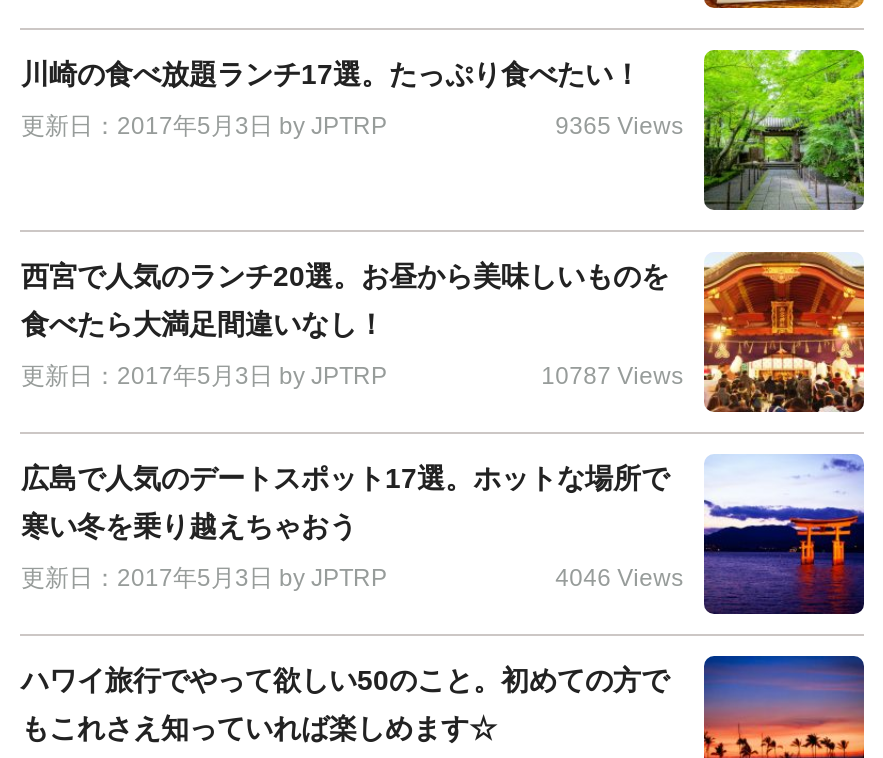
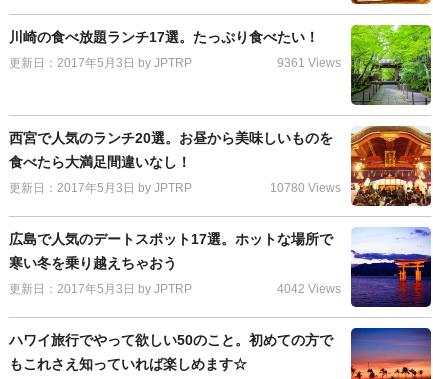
[555,112,683,140] 9365 Views -> [277,56,341,70] 9361 Views
[541,362,683,390] 10787 Views -> [270,181,341,195] 10780 Views
[555,564,683,592] 4046 Views -> [277,282,341,296] 4042 Views

